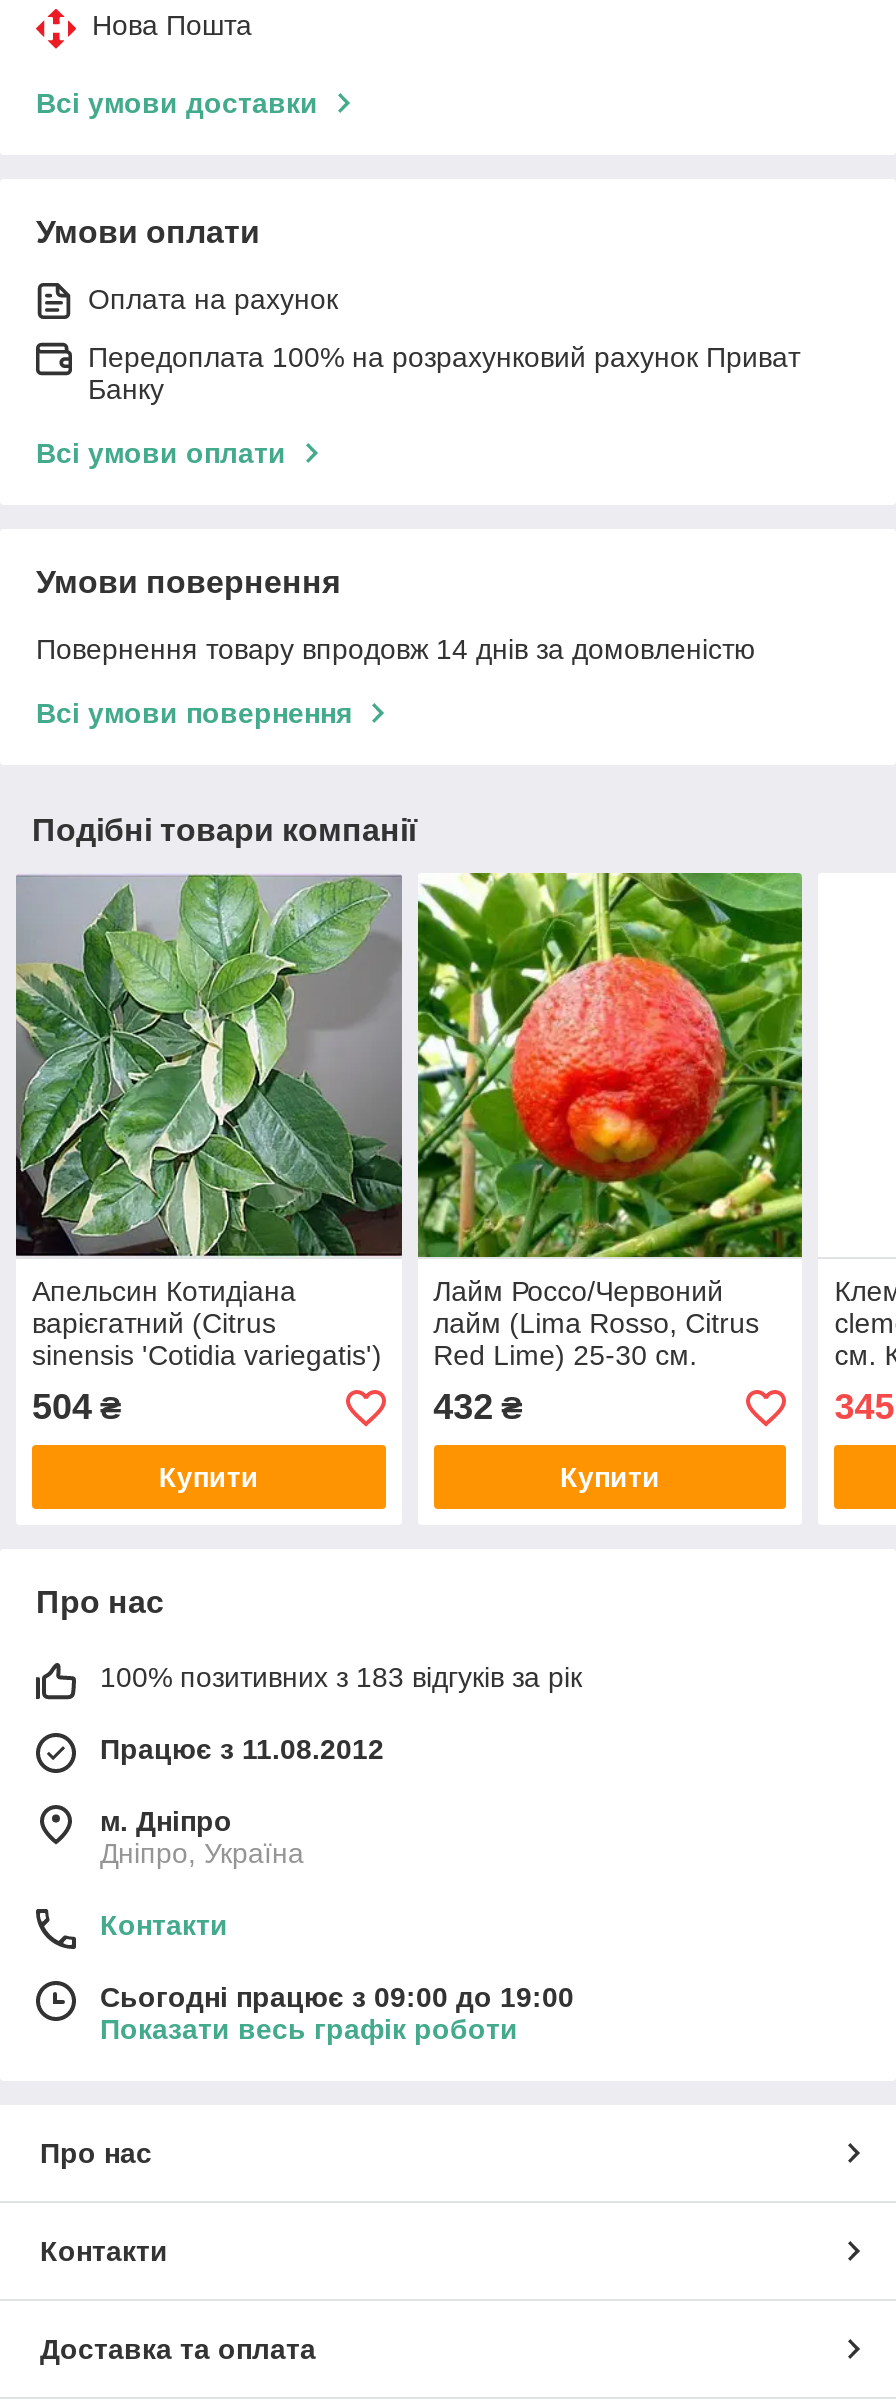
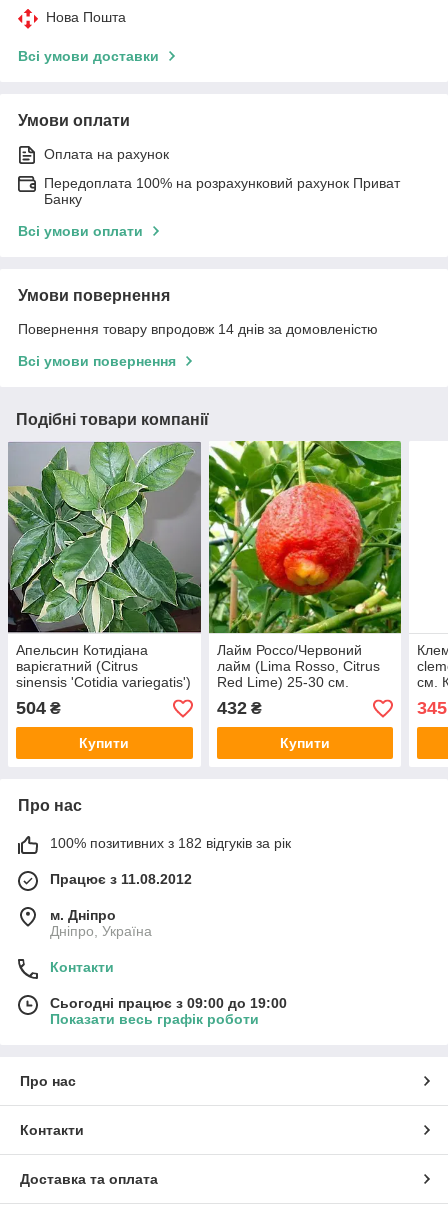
[100,1662,582,1694] 100% позитивних з 183 відгуків за рік -> [50,835,291,851] 100% позитивних з 182 відгуків за рік

